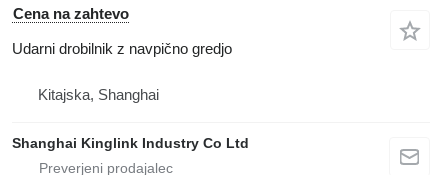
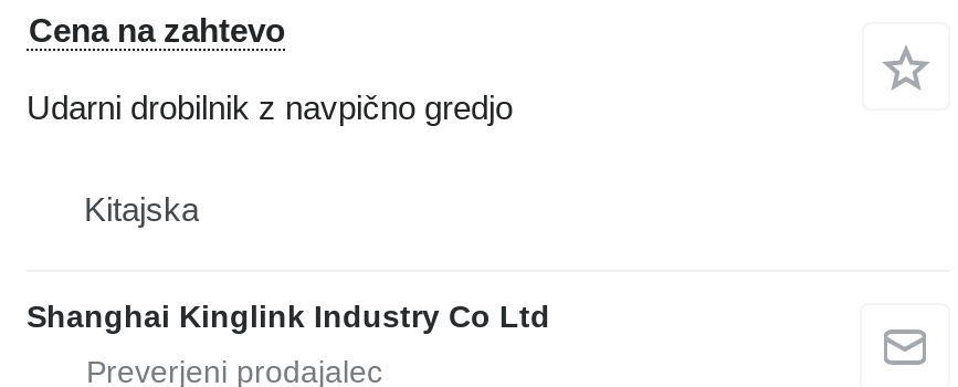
[38,86,159,103] Kitajska, Shanghai -> [84,190,199,228] Kitajska

